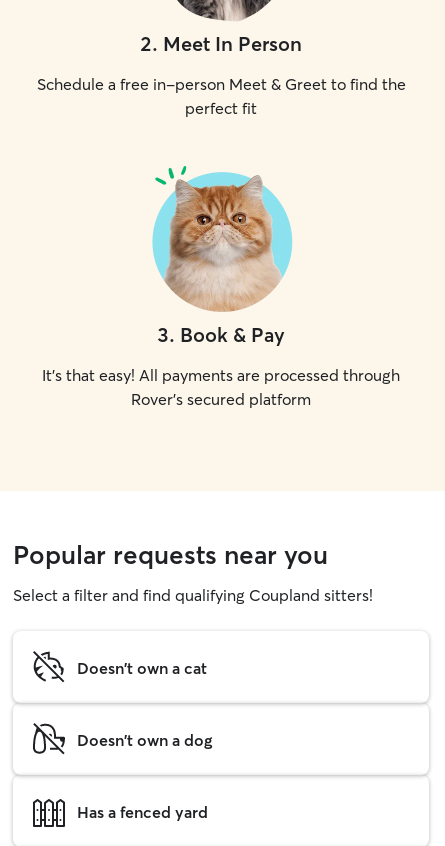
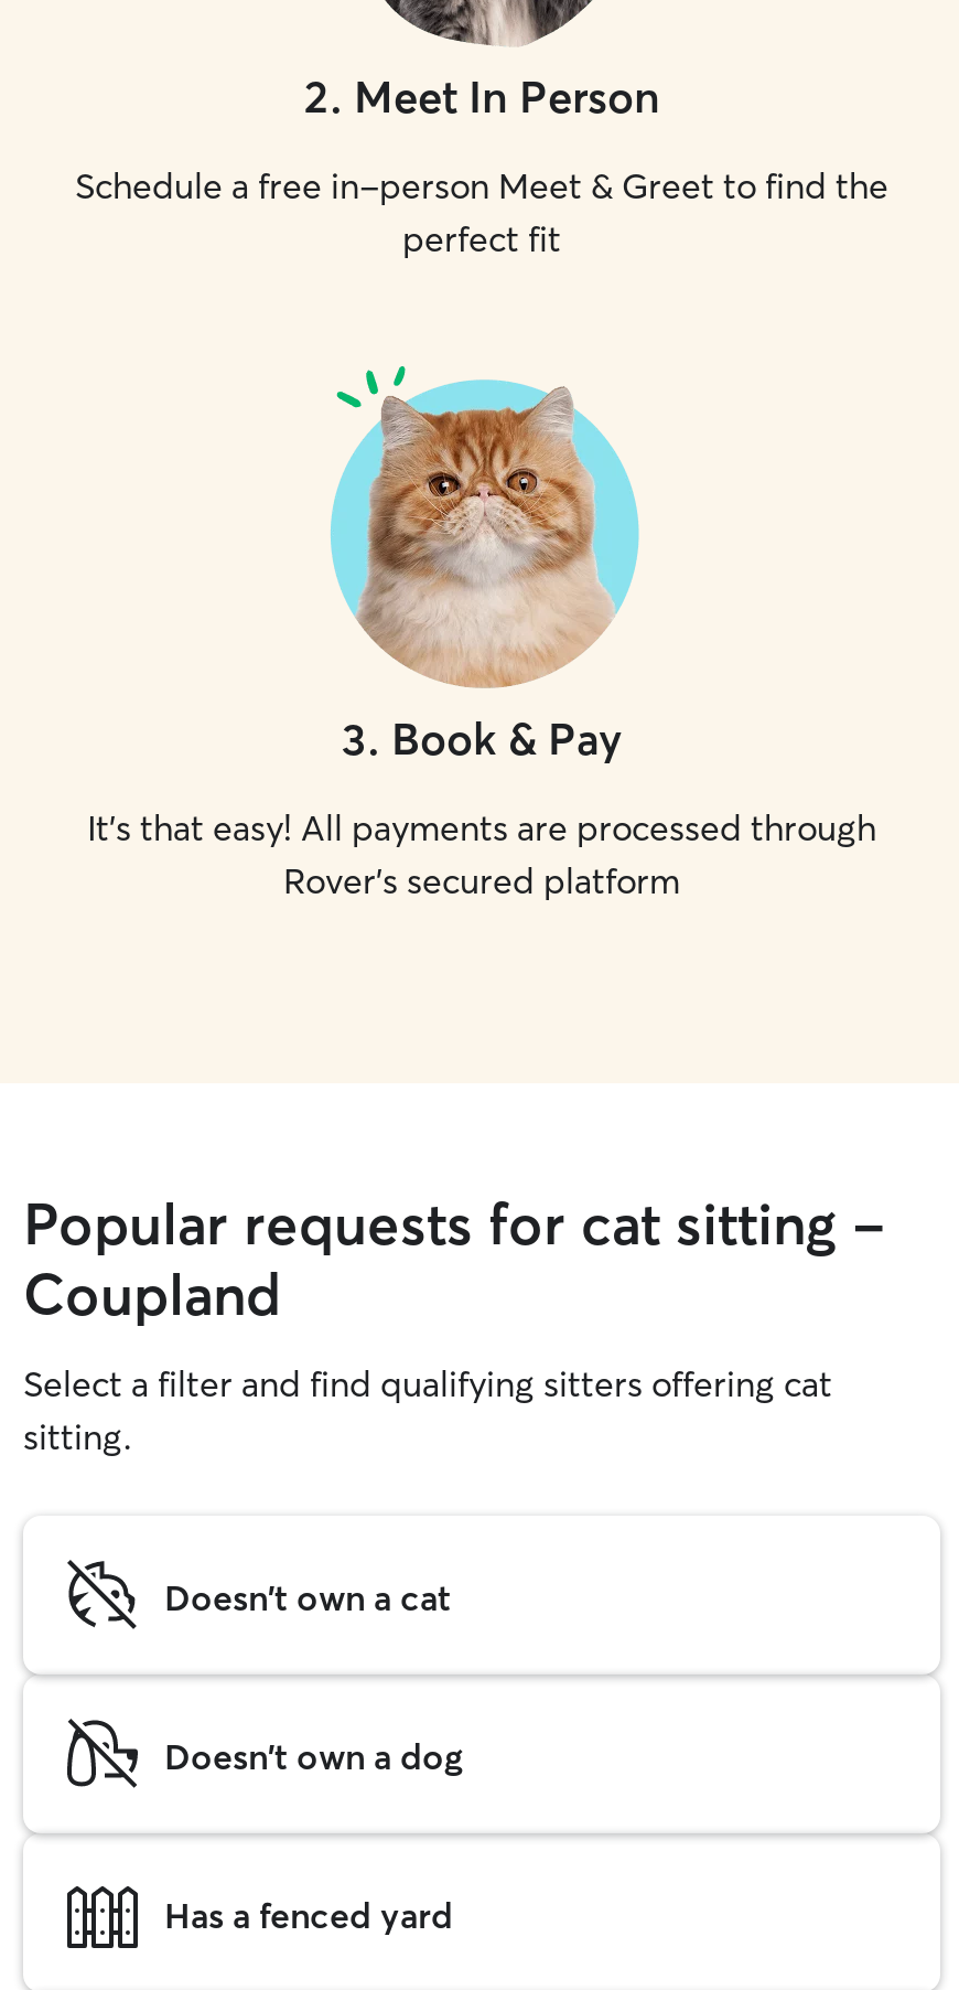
[13,539,373,605] Popular requests near you | Select a filter and find qualifying Coupland sitters! -> [23,1189,885,1458] Popular requests for cat sitting - | Coupland | Select a filter and find qualifying sitters offering cat | sitting.

